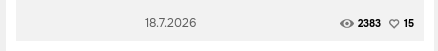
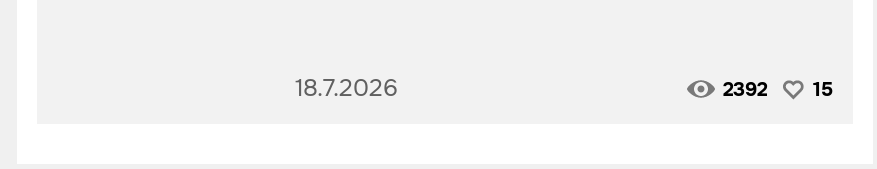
[358,17,414,30] 2383 15 -> [723,76,833,102] 2392 15

